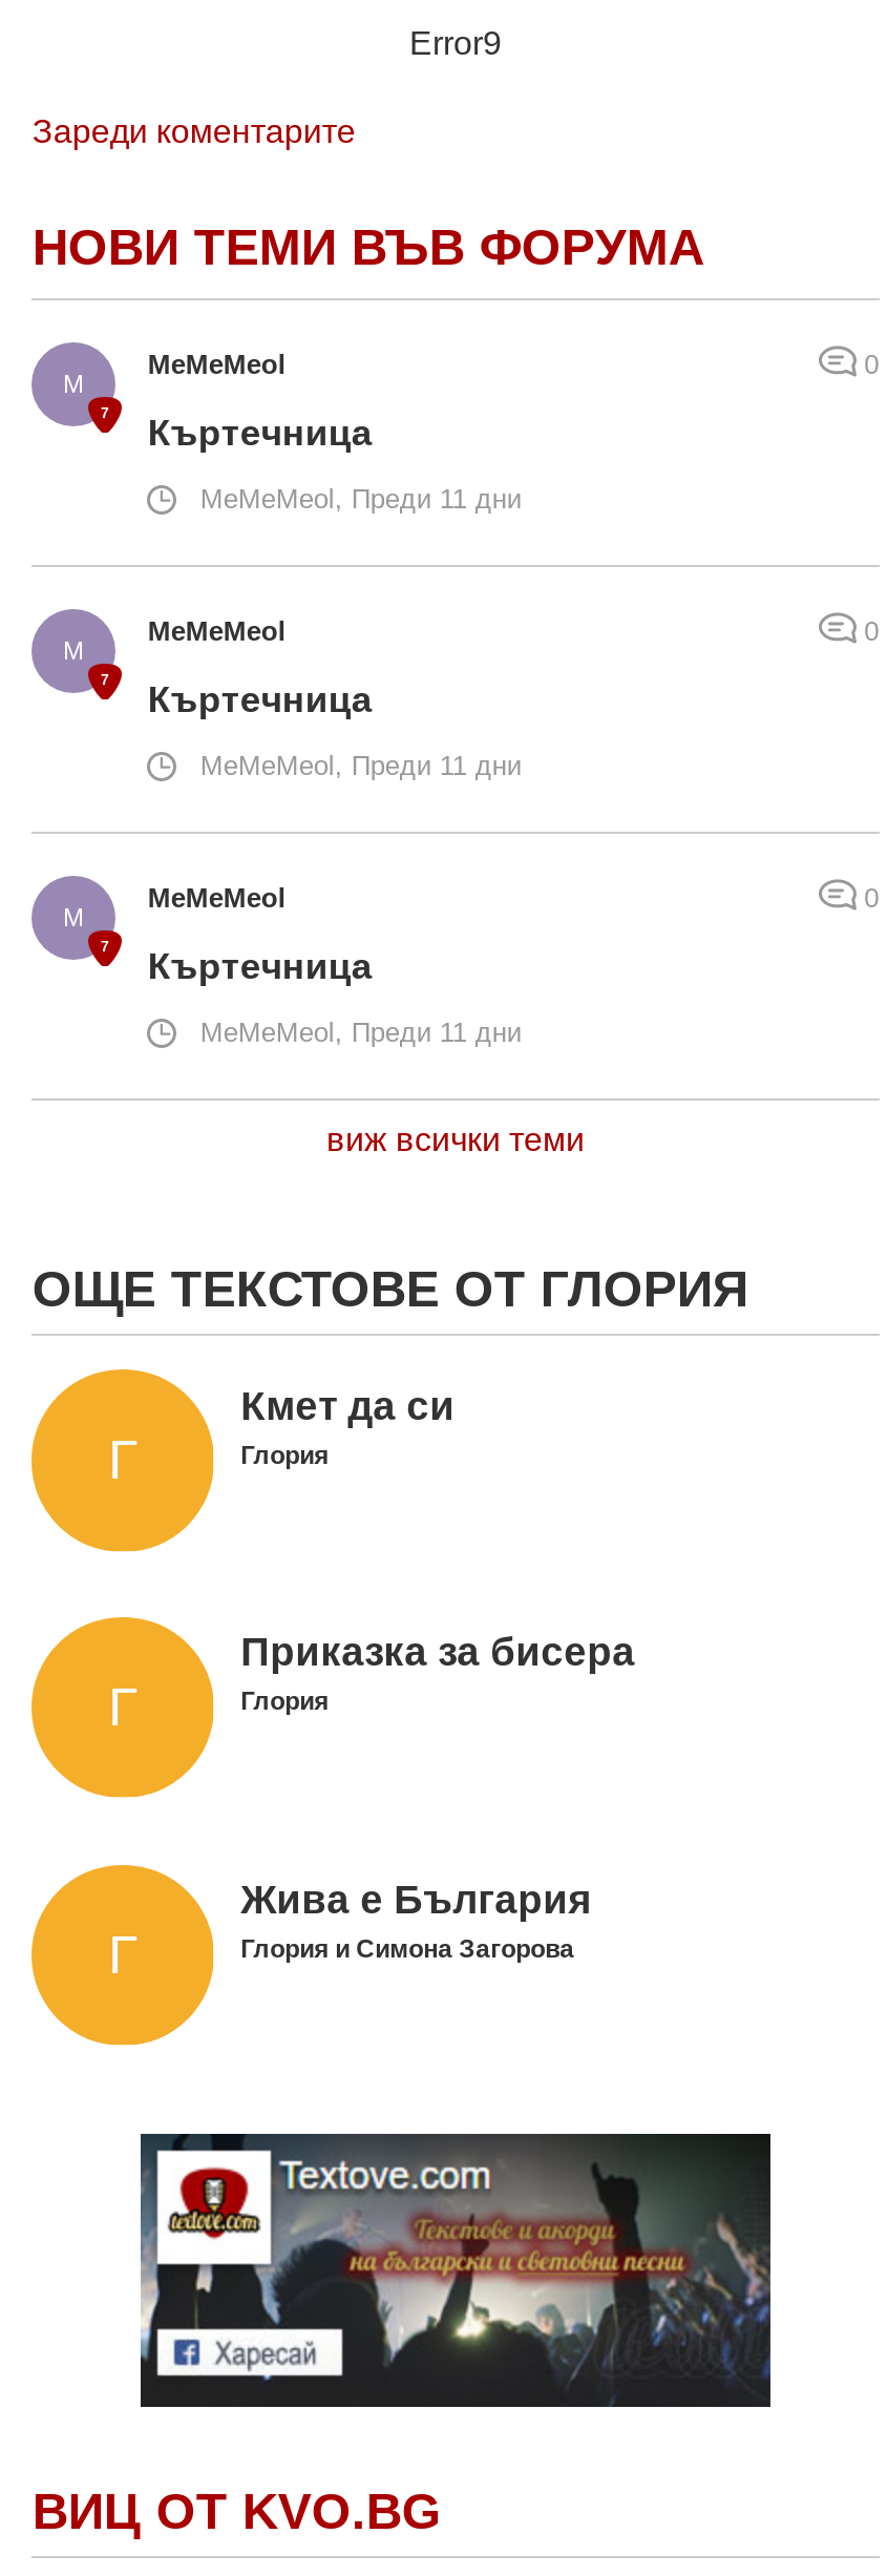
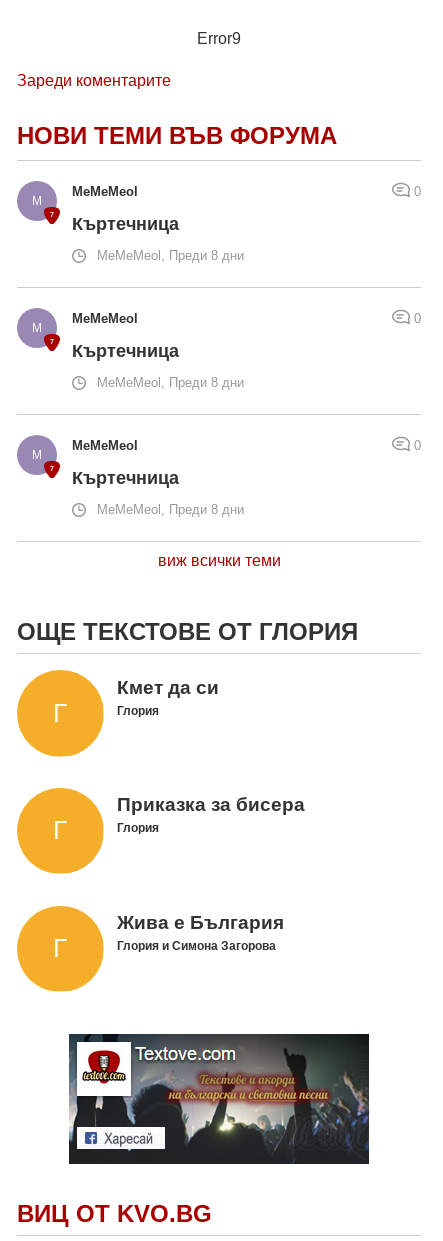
[200,483,521,514] MeMeMeol, Преди 11 дни -> [97,248,244,263] MeMeMeol, Преди 8 дни
[200,750,521,781] MeMeMeol, Преди 11 дни -> [97,375,244,390] MeMeMeol, Преди 8 дни
[200,1016,521,1048] MeMeMeol, Преди 11 дни -> [97,502,244,517] MeMeMeol, Преди 8 дни

